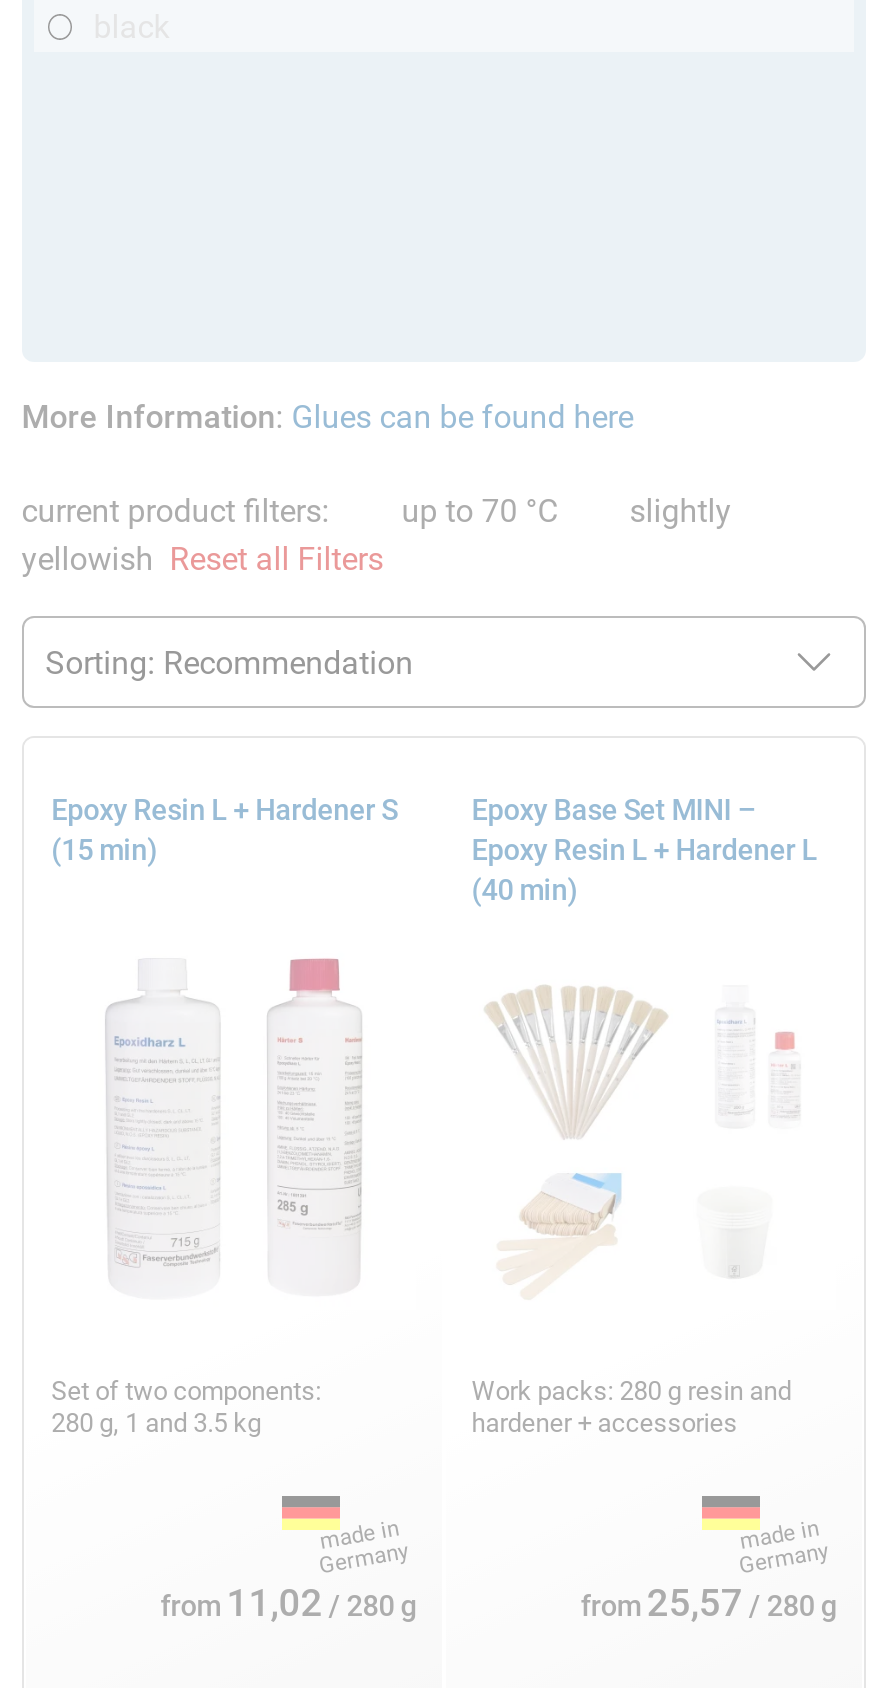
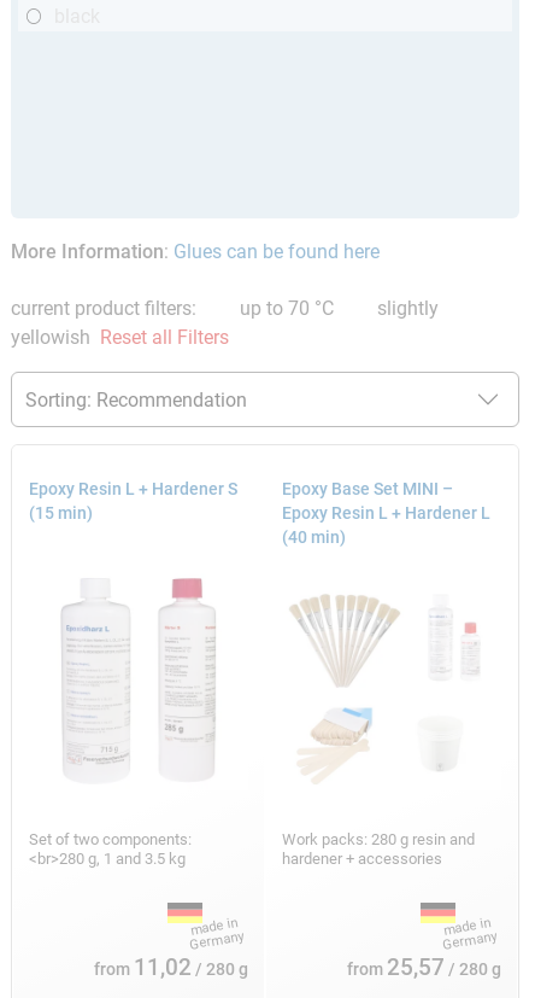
[51,1408,267,1438] 280 g, 1 and 3.5 kg -> [28,849,189,867] <br>280 g, 1 and 3.5 kg

